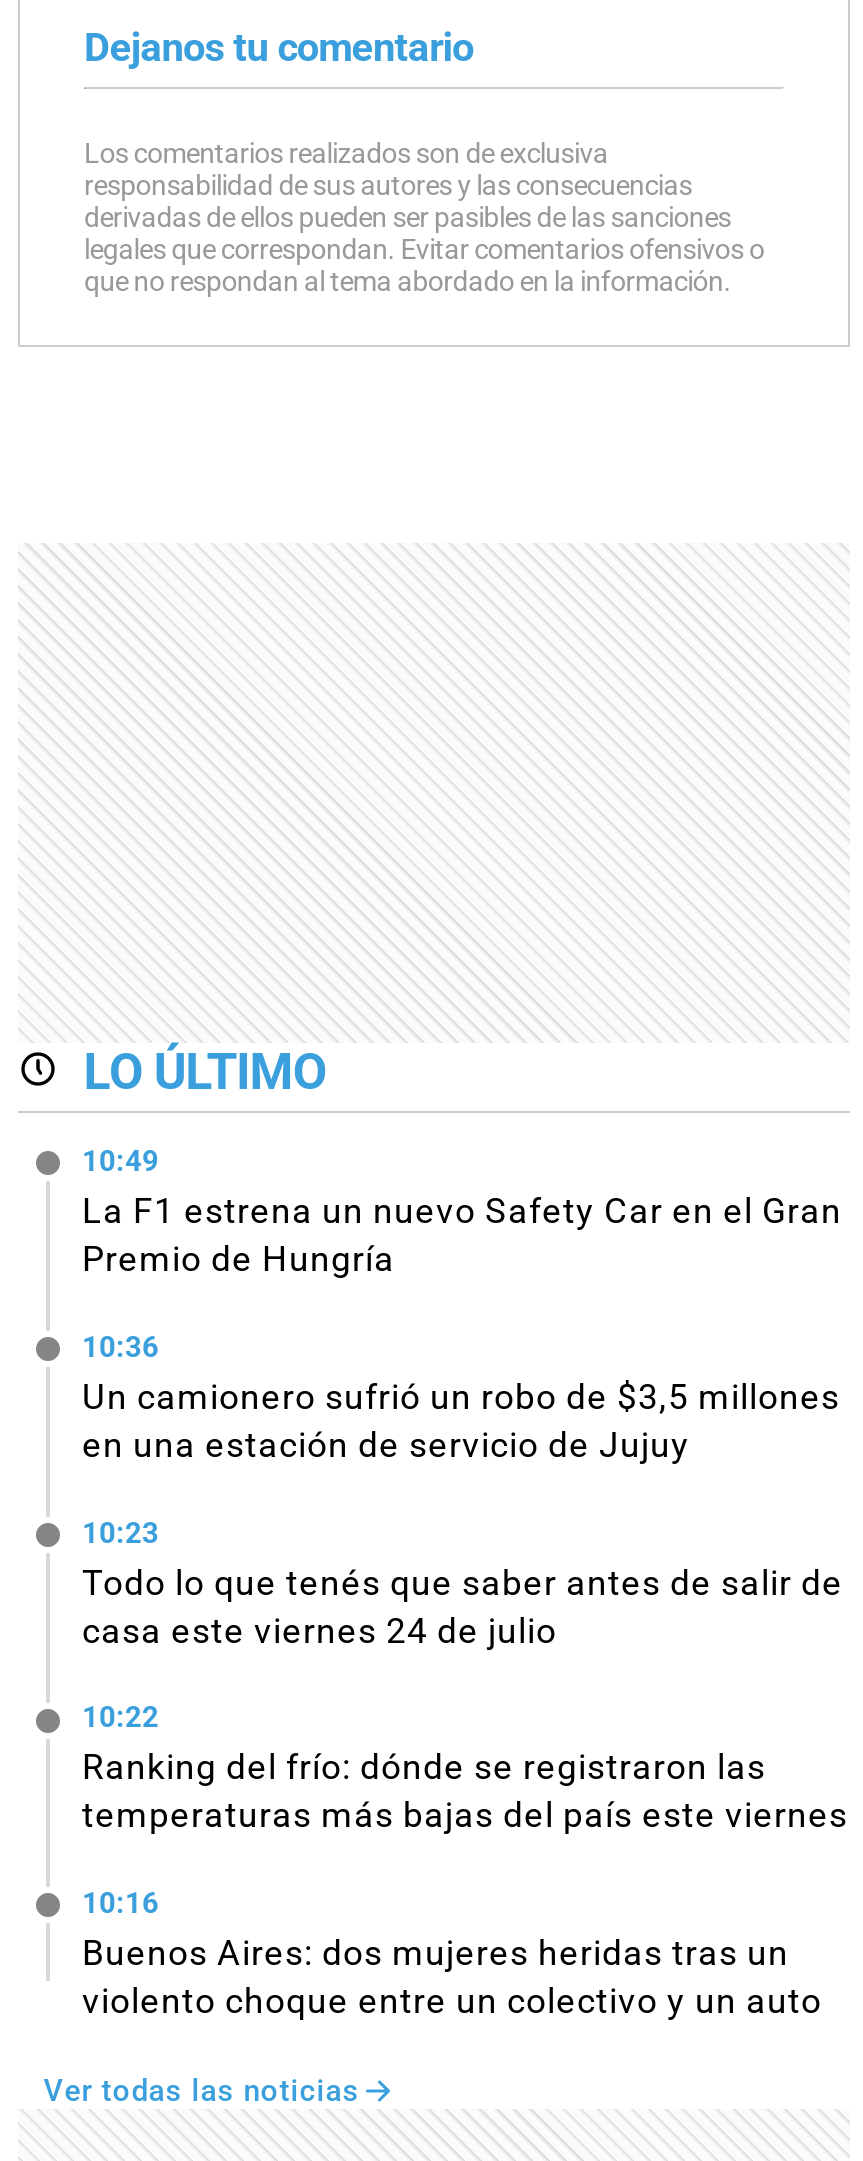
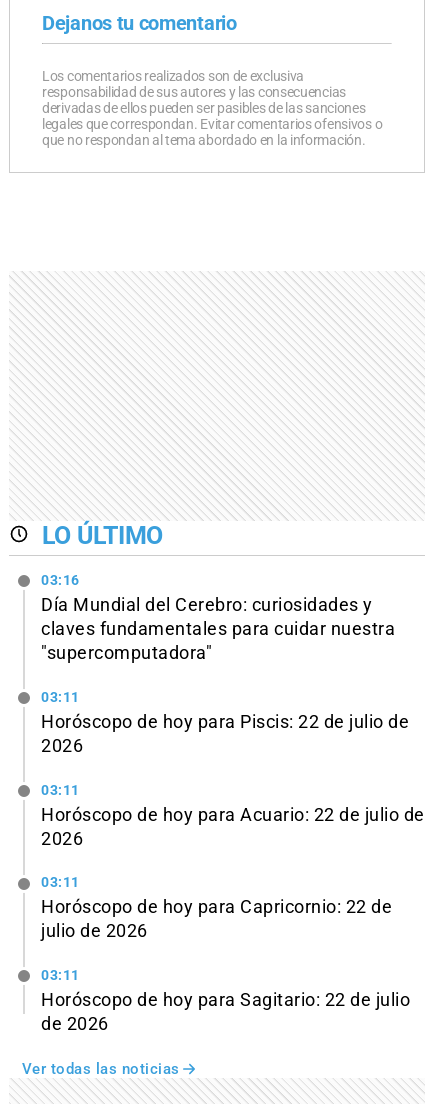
[82,1145,842,1279] 10:49 | La F1 estrena un nuevo Safety Car en el Gran | Premio de Hungría -> [41,572,395,663] 03:16 | Día Mundial del Cerebro: curiosidades y | claves fundamentales para cuidar nuestra | "supercomputadora"
[82,1331,840,1465] 10:36 | Un camionero sufrió un robo de $3,5 millones | en una estación de servicio de Jujuy -> [41,689,409,756] 03:11 | Horóscopo de hoy para Piscis: 22 de julio de | 2026
[82,1516,843,1650] 10:23 | Todo lo que tenés que saber antes de salir de | casa este viernes 24 de julio -> [41,782,424,849] 03:11 | Horóscopo de hoy para Acuario: 22 de julio de | 2026
[82,1702,848,1836] 10:22 | Ranking del frío: dónde se registraron las | temperaturas más bajas del país este viernes -> [41,874,392,941] 03:11 | Horóscopo de hoy para Capricornio: 22 de | julio de 2026
[82,1888,822,2022] 10:16 | Buenos Aires: dos mujeres heridas tras un | violento choque entre un colectivo y un auto -> [41,967,410,1034] 03:11 | Horóscopo de hoy para Sagitario: 22 de julio | de 2026

